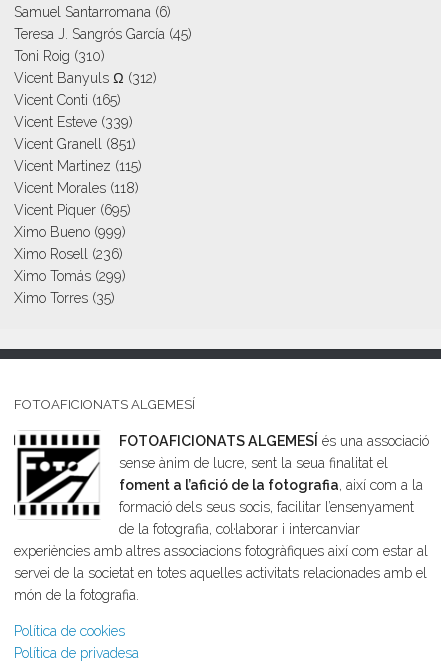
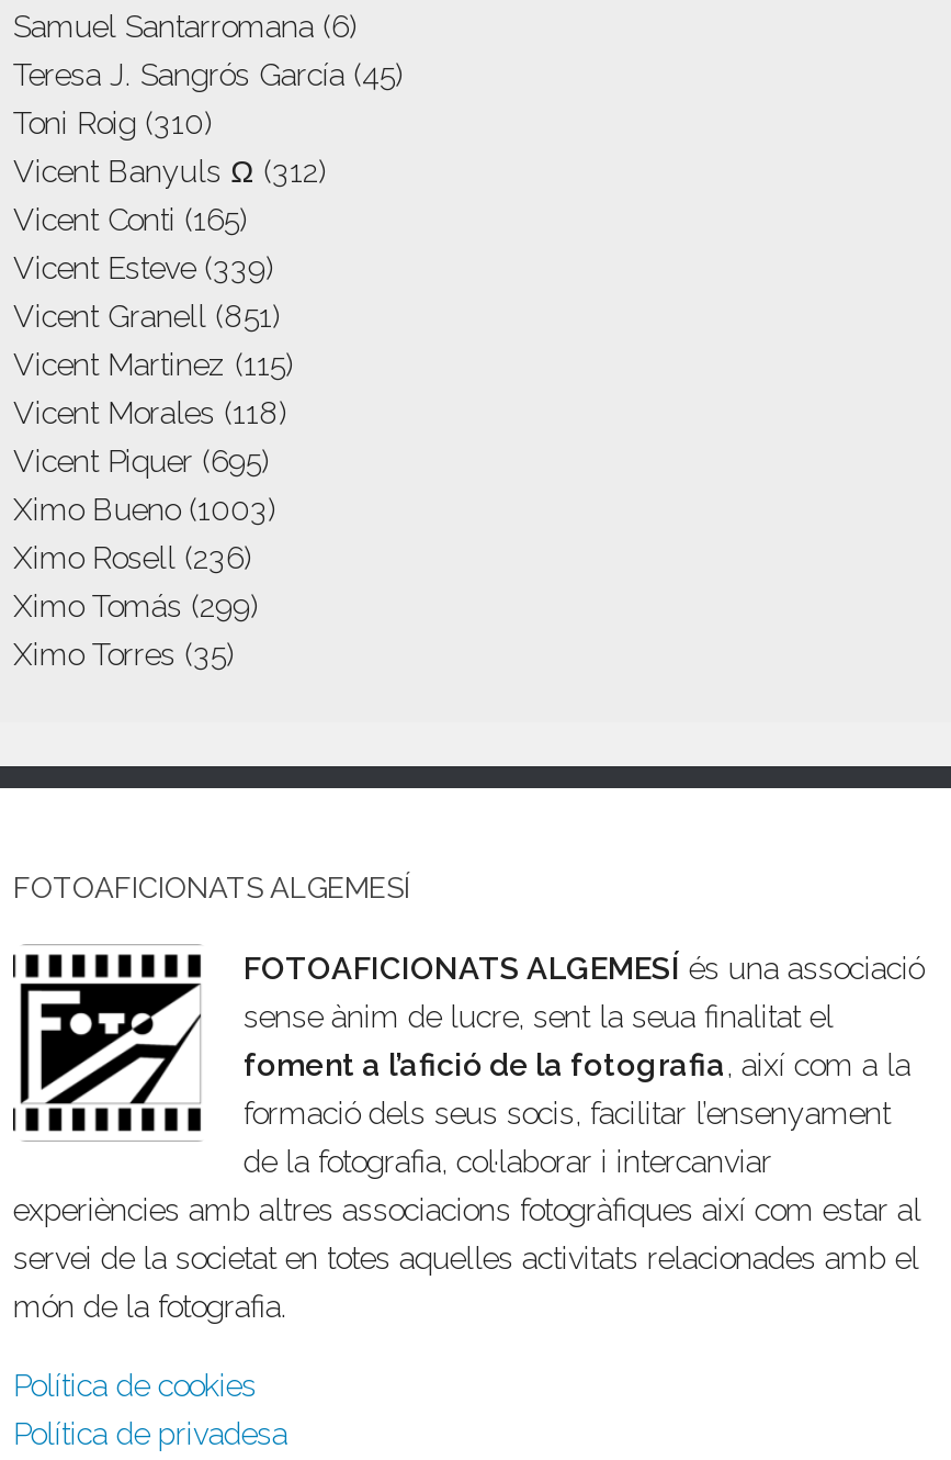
[14,224,126,240] Ximo Bueno (999) -> [13,491,276,526] Ximo Bueno (1003)

